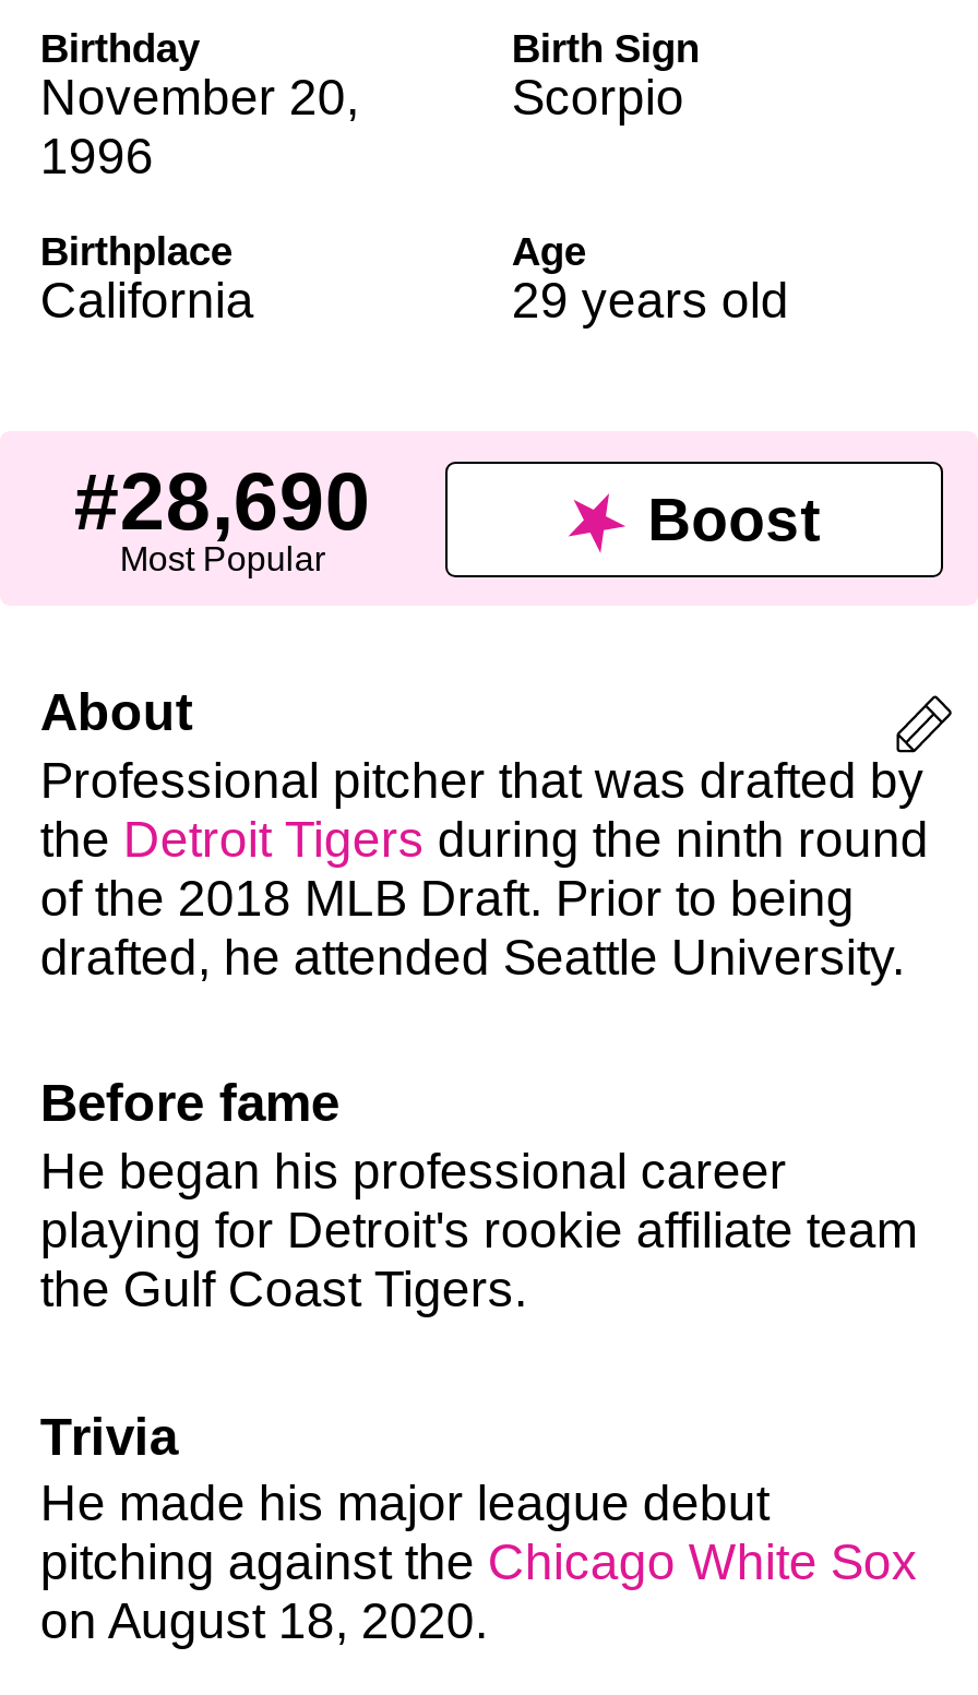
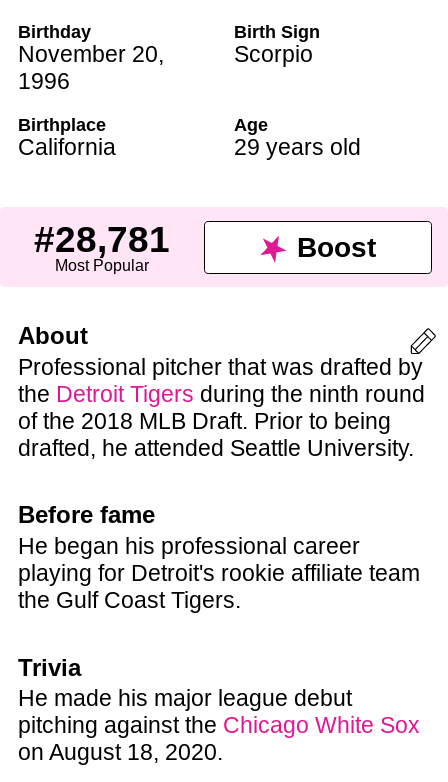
[74,456,371,546] #28,690 -> [34,218,170,259] #28,781

